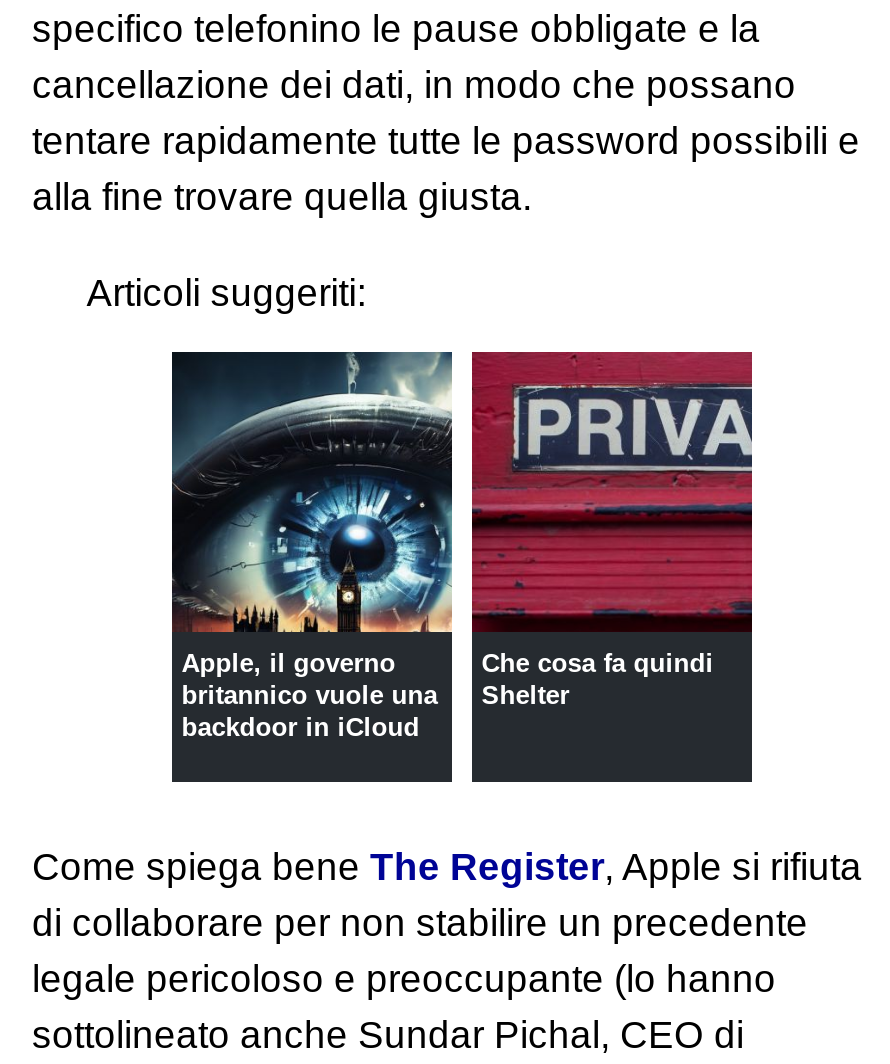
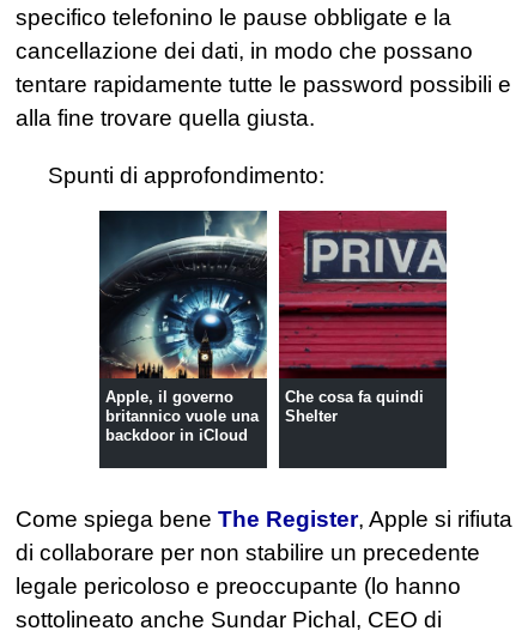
[86,271,366,313] Articoli suggeriti: -> [48,162,325,188] Spunti di approfondimento:

